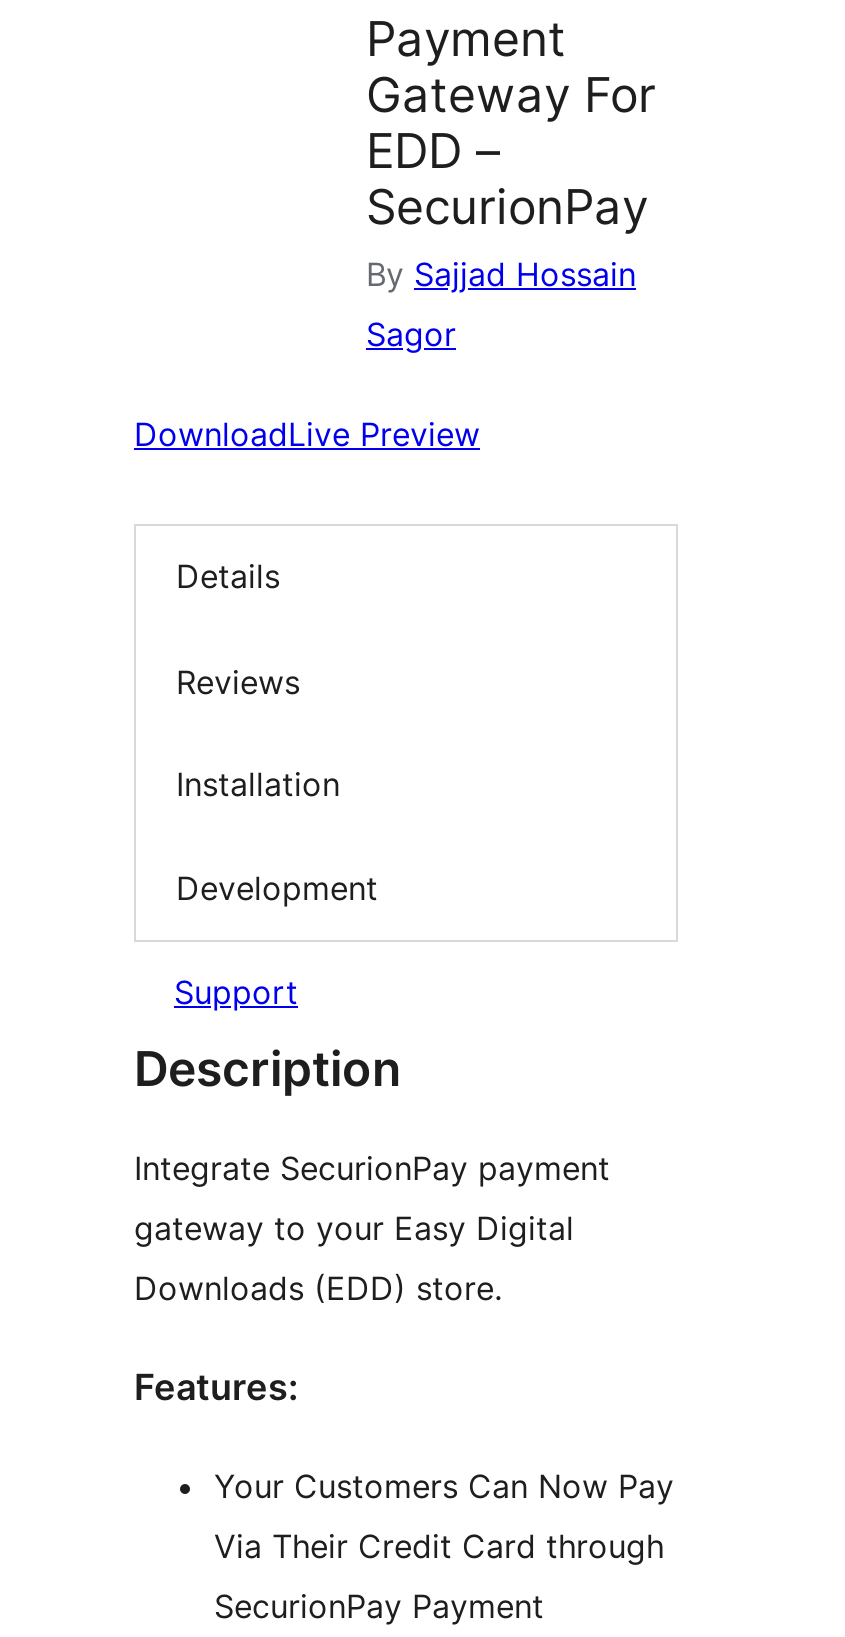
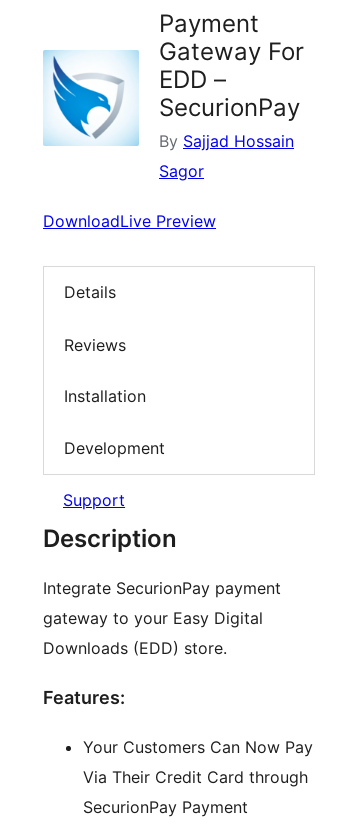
none -> [42,49,140,147] [image]

